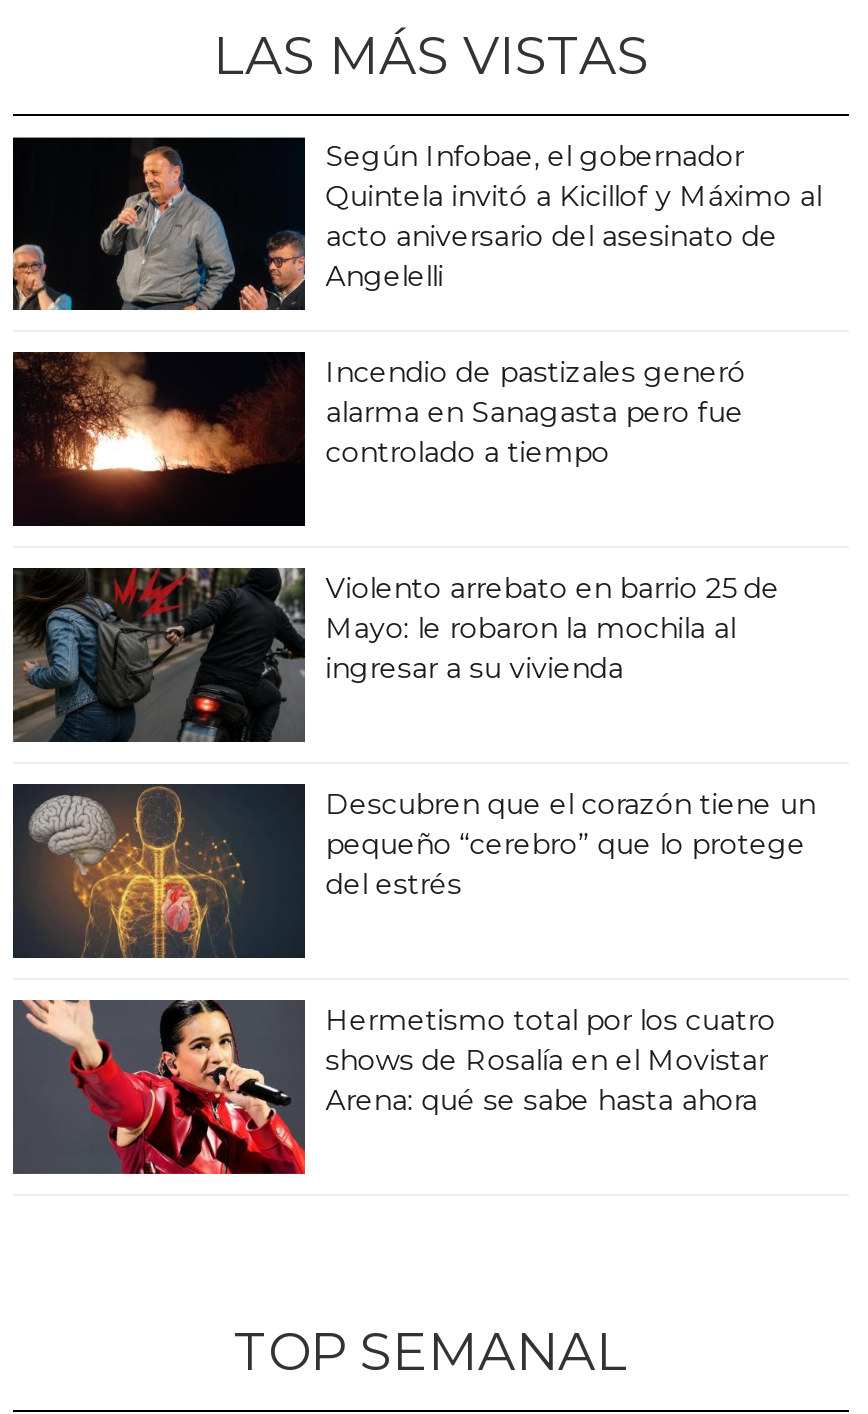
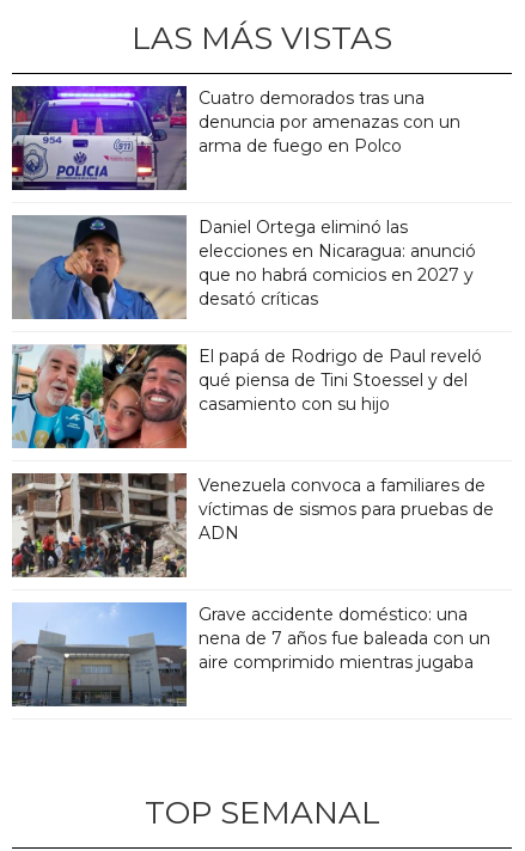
[11,136,822,312] [image] | Según Infobae, el gobernador | Quintela invitó a Kicillof y Máximo al | acto aniversario del asesinato de | Angelelli -> [11,85,461,191] [image] | Cuatro demorados tras una | denuncia por amenazas con un | arma de fuego en Polco
[13,350,746,528] [image] | Incendio de pastizales generó | alarma en Sanagasta pero fue | controlado a tiempo -> [13,215,476,320] [image] | Daniel Ortega eliminó las | elecciones en Nicaragua: anunció | que no habrá comicios en 2027 y | desató críticas
[11,566,780,744] [image] | Violento arrebato en barrio 25 de | Mayo: le robaron la mochila al | ingresar a su vivienda -> [11,344,482,449] [image] | El papá de Rodrigo de Paul reveló | qué piensa de Tini Stoessel y del | casamiento con su hijo
[11,782,816,960] [image] | Descubren que el corazón tiene un | pequeño “cerebro” que lo protege | del estrés -> [11,472,494,578] [image] | Venezuela convoca a familiares de | víctimas de sismos para pruebas de | ADN
[11,998,776,1176] [image] | Hermetismo total por los cuatro | shows de Rosalía en el Movistar | Arena: qué se sabe hasta ahora -> [12,601,491,708] [image] | Grave accidente doméstico: una | nena de 7 años fue baleada con un | aire comprimido mientras jugaba

